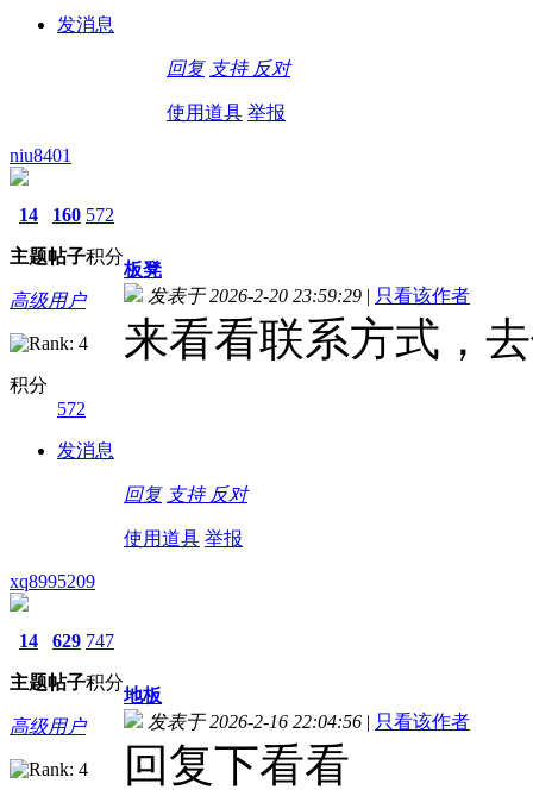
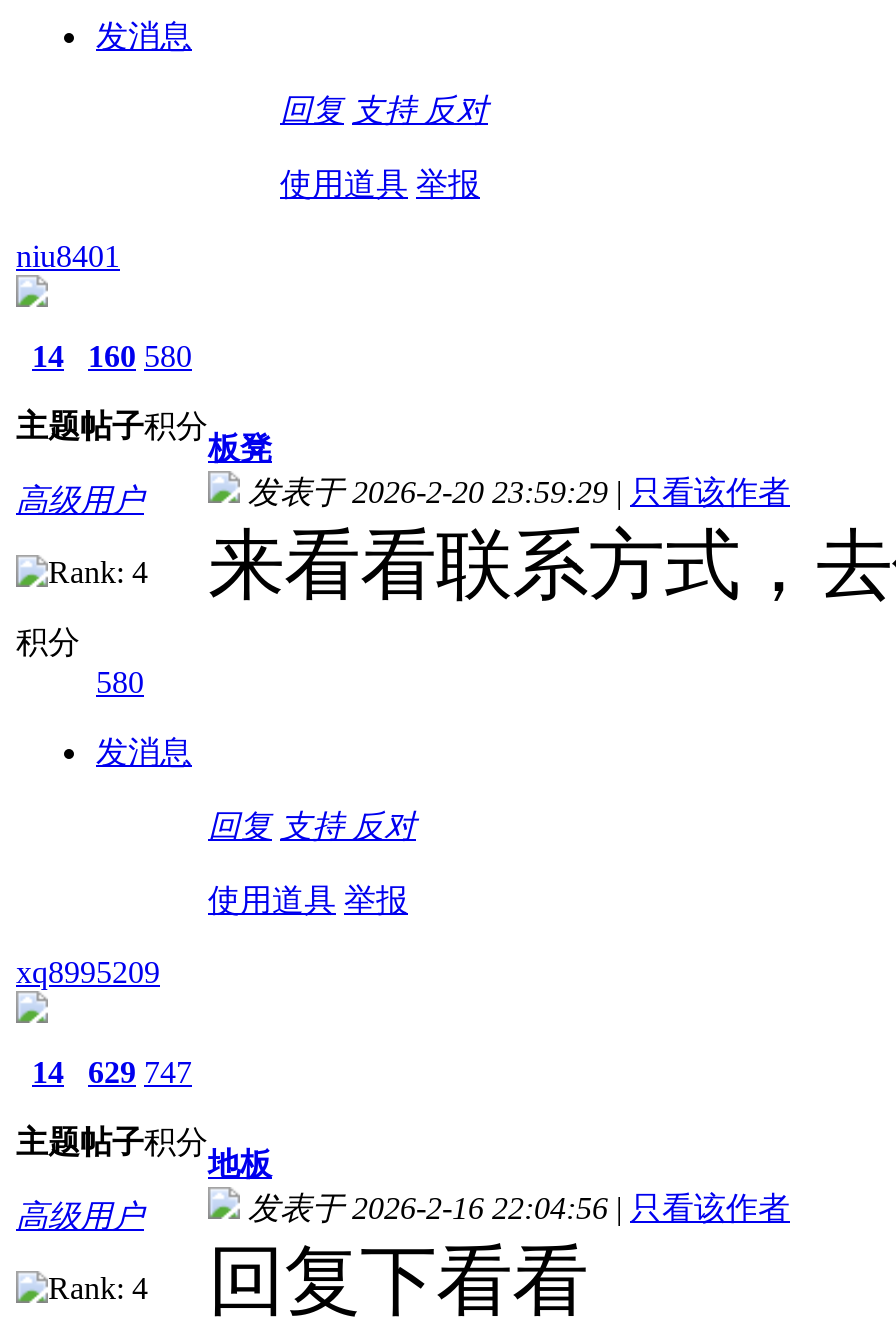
[19,204,114,225] 14 160 572 -> [32,339,192,373] 14 160 580
[57,398,86,419] 572 -> [96,665,144,699] 580

